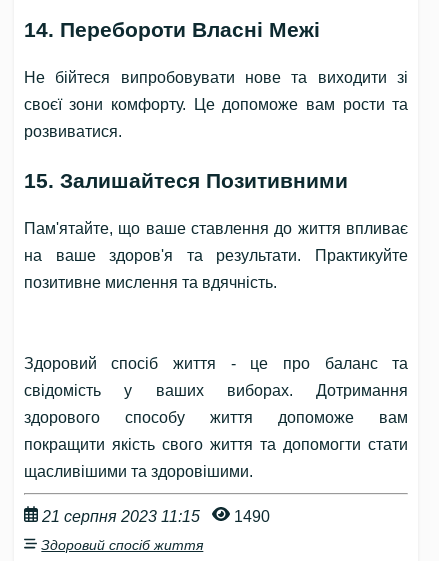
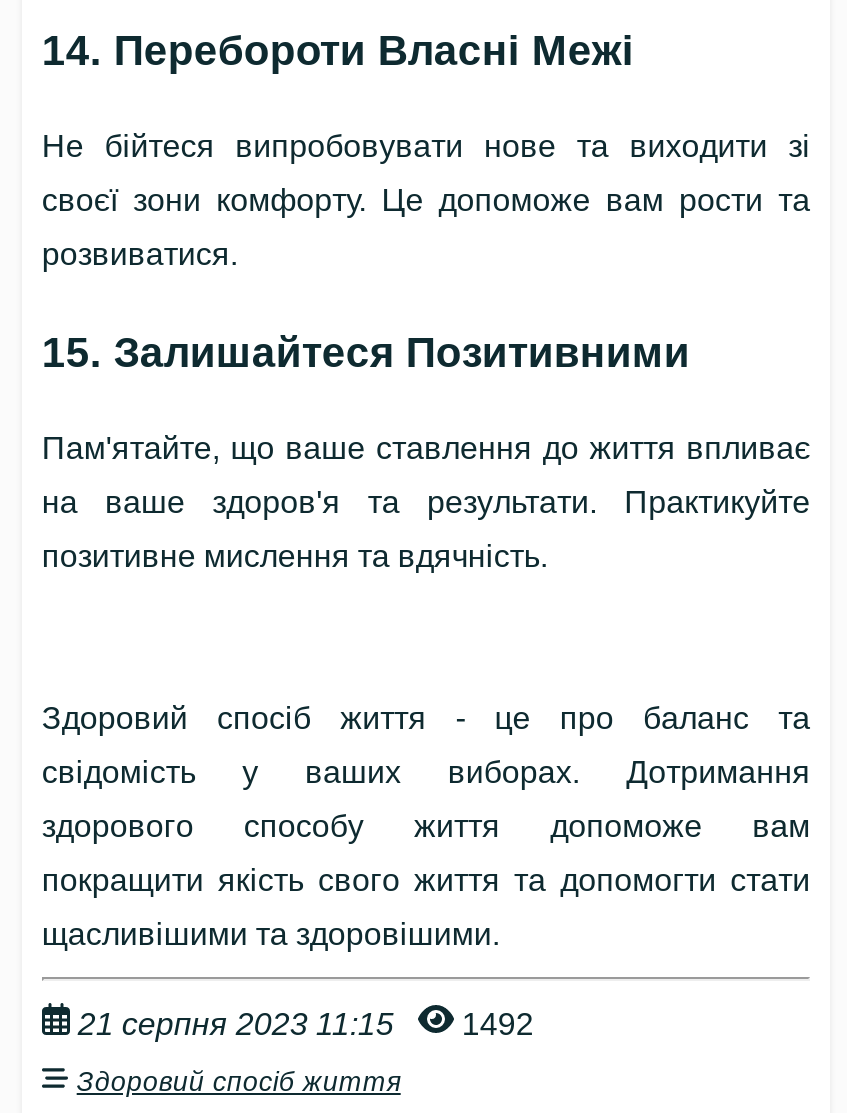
[42,508,270,525] 21 серпня 2023 11:15 1490 -> [78,1007,534,1041] 21 серпня 2023 11:15 1492

